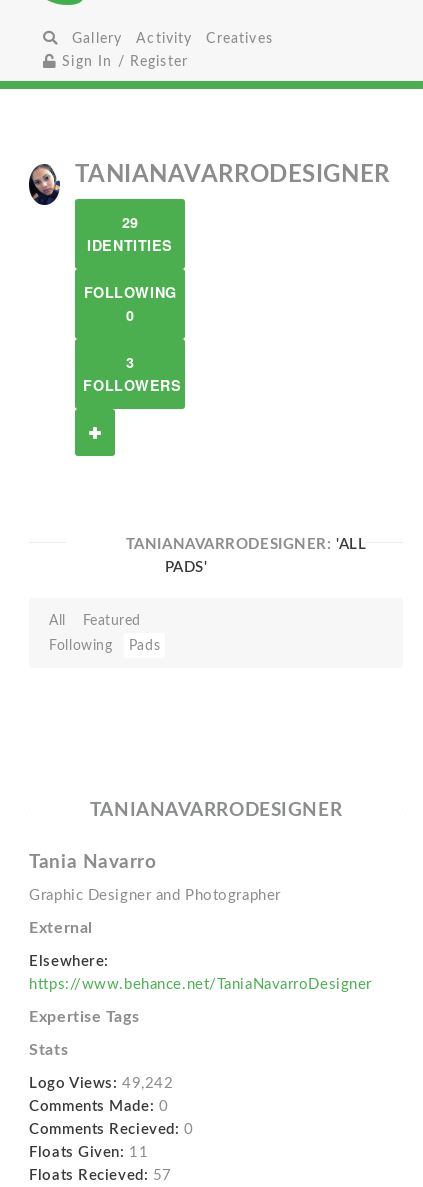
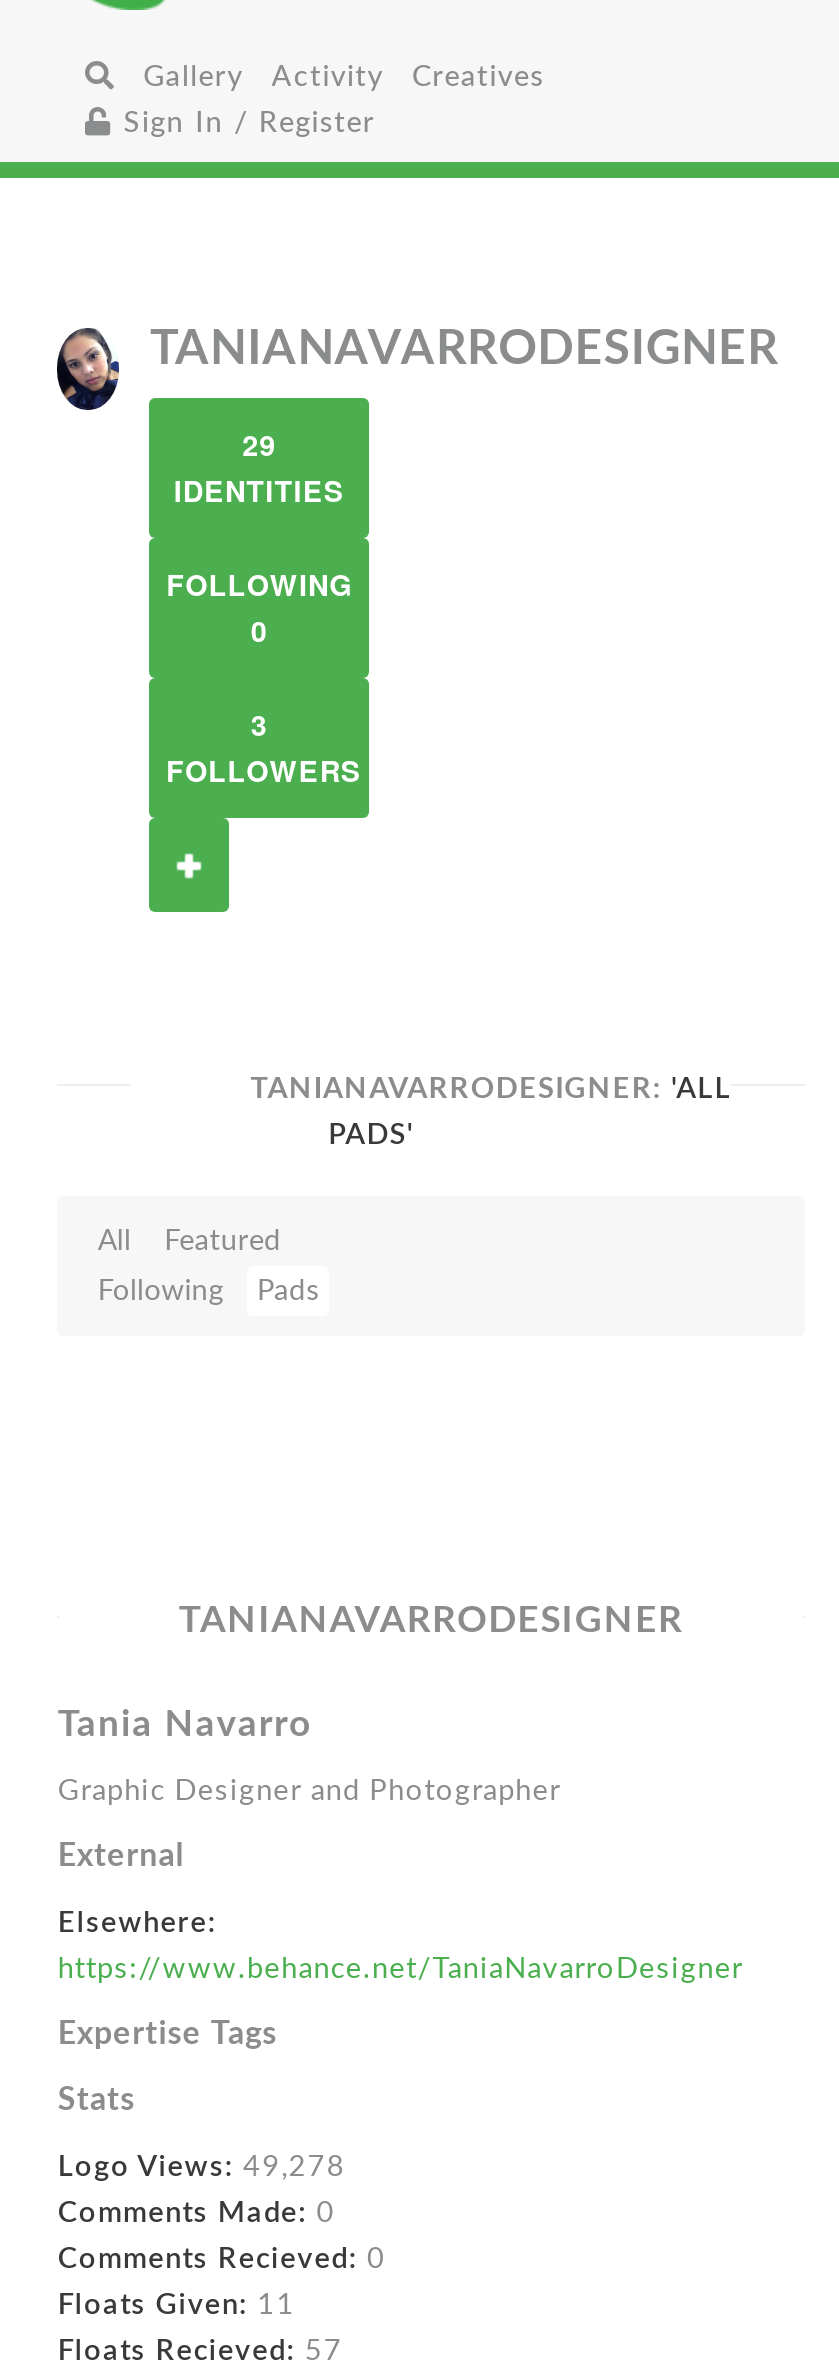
[29,1076,173,1091] Logo Views: 49,242 -> [58,2152,346,2182] Logo Views: 49,278

